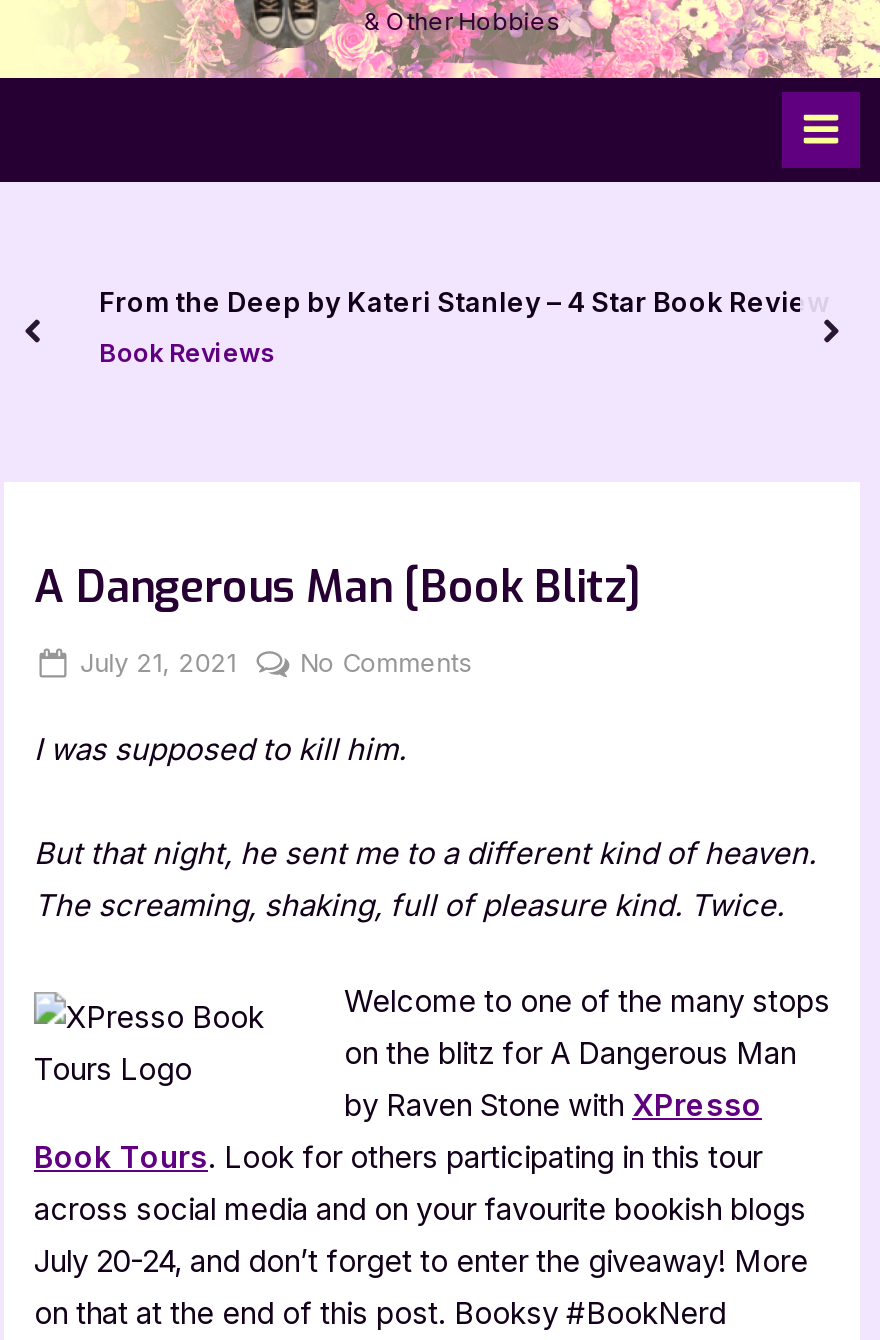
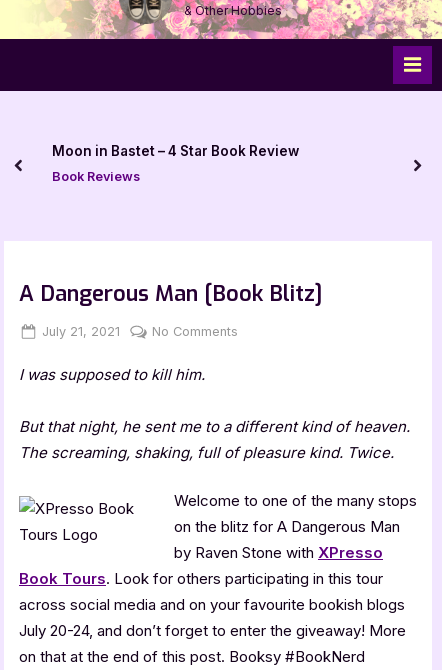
[99,286,829,318] From the Deep by Kateri Stanley – 4 Star Book Review -> [51,143,298,159] Moon in Bastet – 4 Star Book Review

